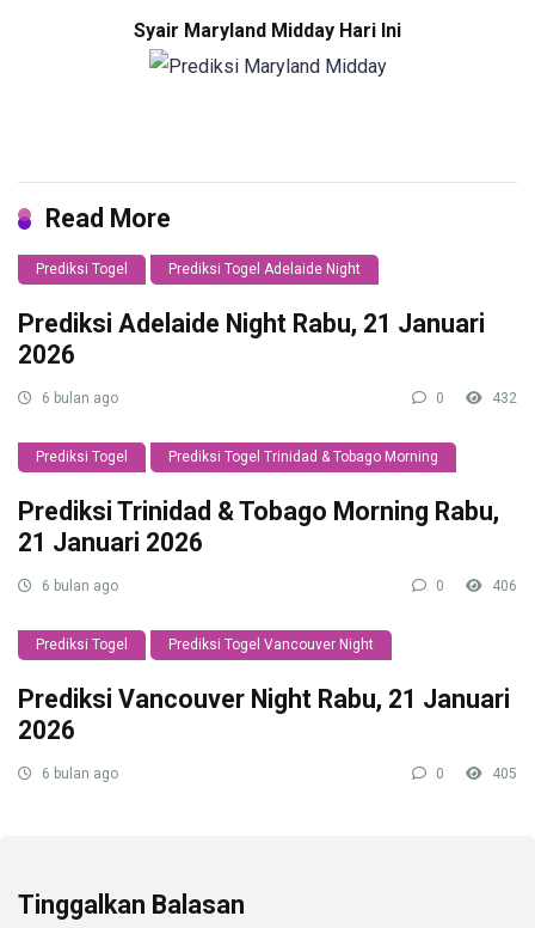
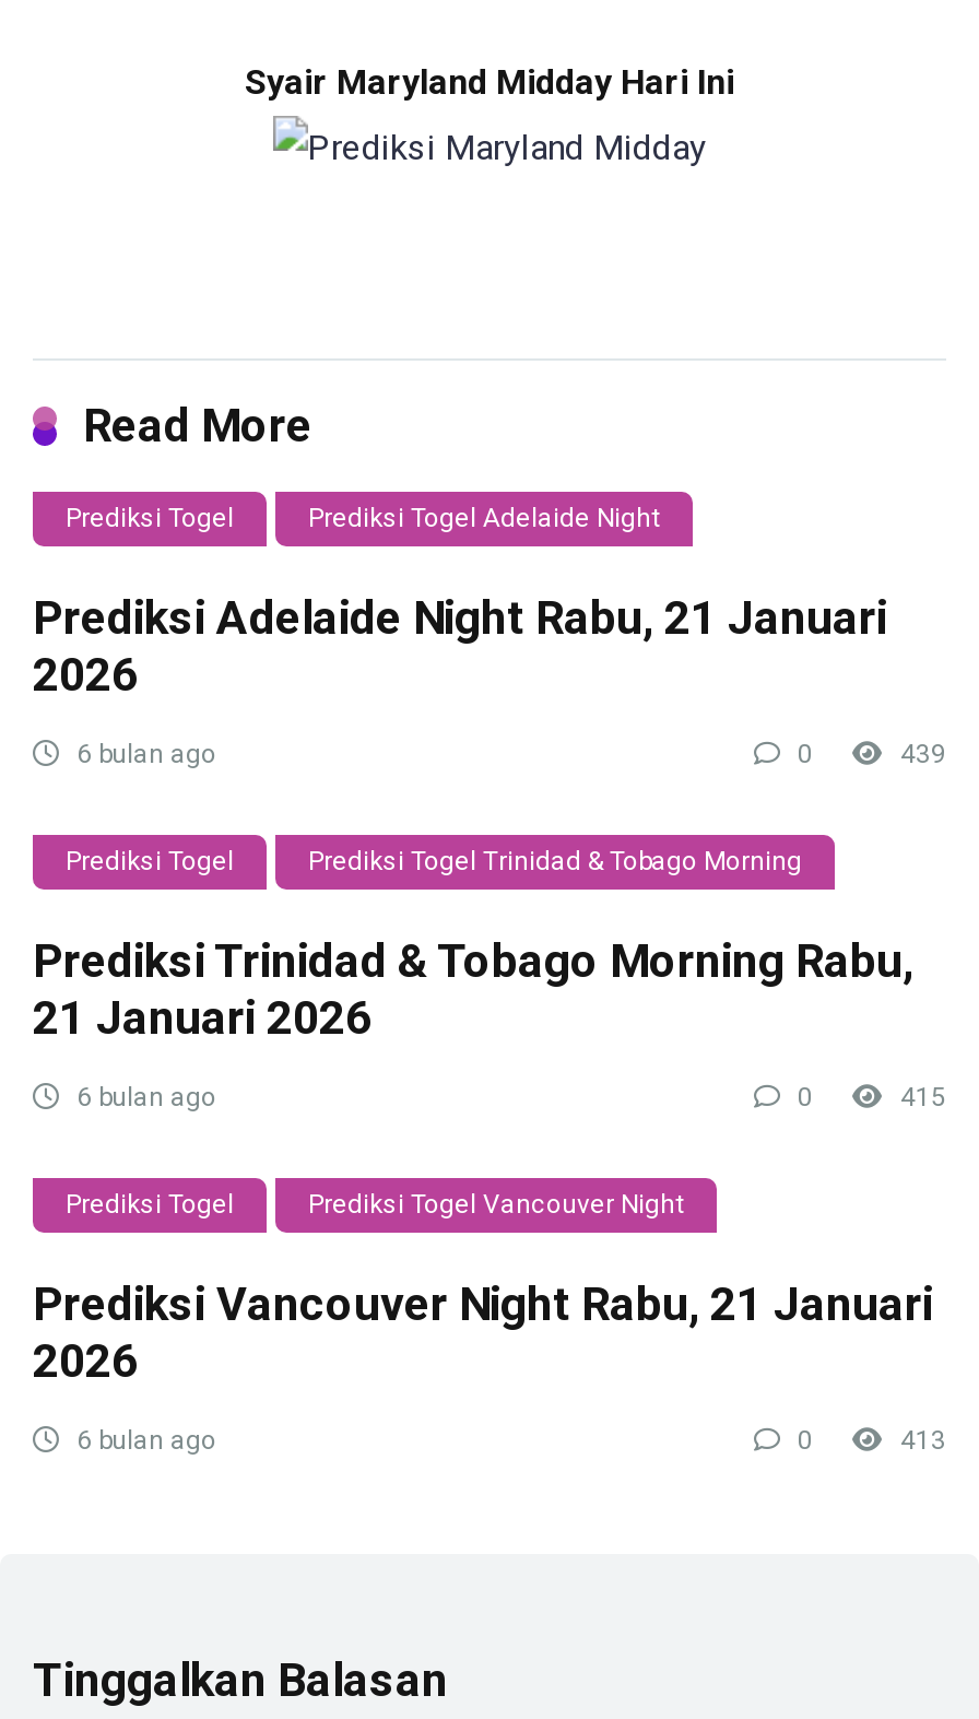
[488,390,517,406] 432 -> [894,739,946,769] 439
[488,577,517,594] 406 -> [894,1082,946,1112] 415
[488,765,517,782] 405 -> [894,1425,946,1455] 413

